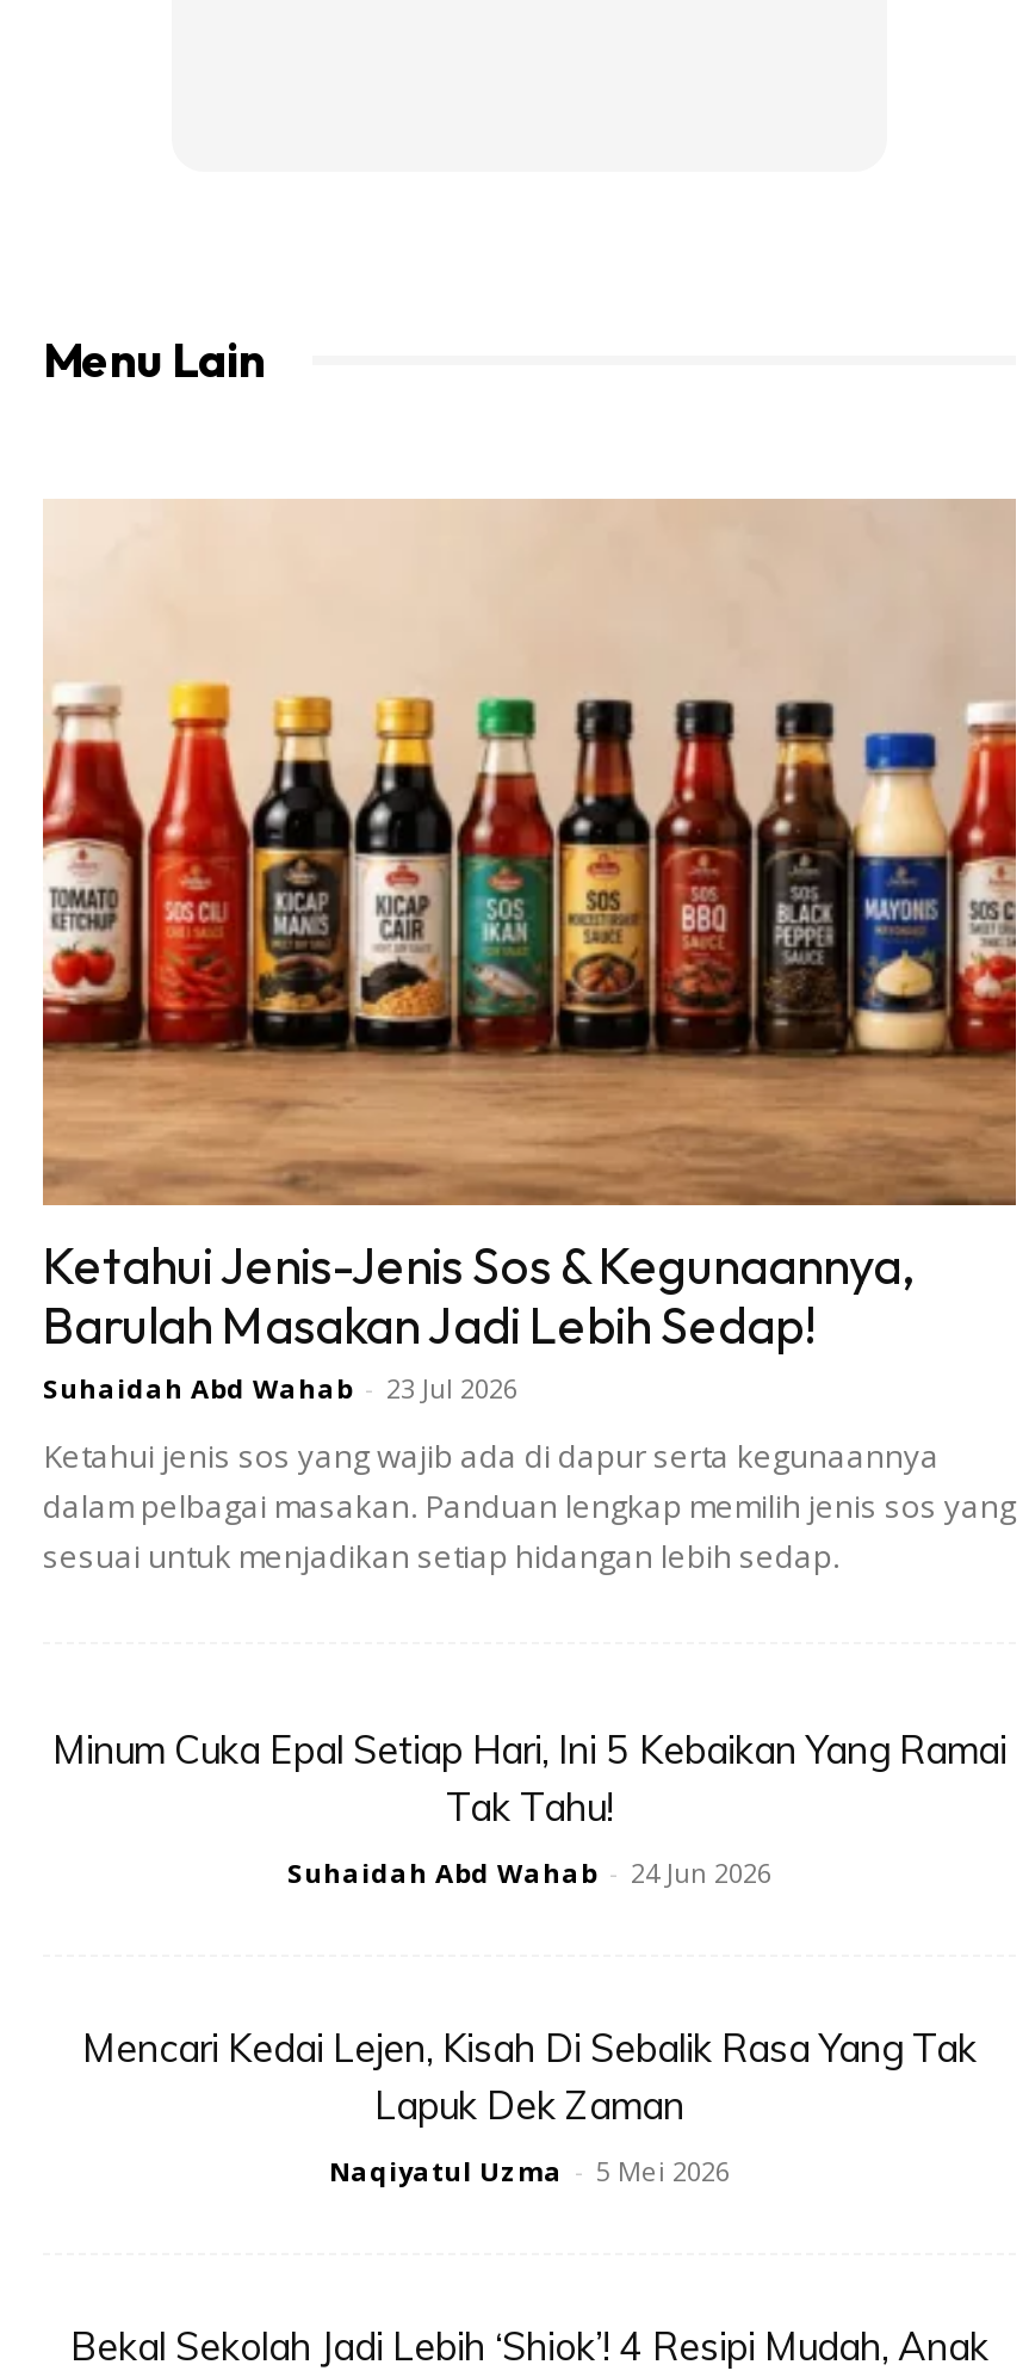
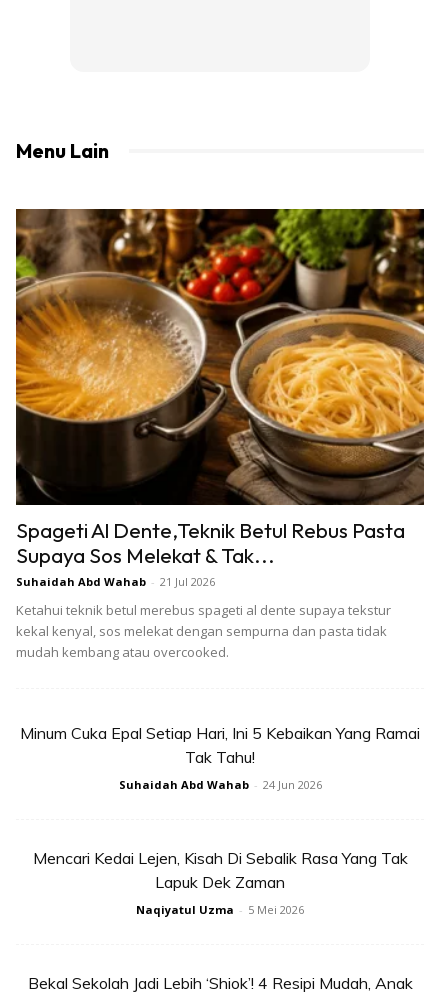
[41,499,1018,1405] [image] | Ketahui Jenis-Jenis Sos & Kegunaannya, | Barulah Masakan Jadi Lebih Sedap! | Suhaidah Abd Wahab - 23 Jul 2026 -> [15,208,425,589] [image] | Spageti Al Dente,Teknik Betul Rebus Pasta | Supaya Sos Melekat & Tak... | Suhaidah Abd Wahab - 21 Jul 2026
[43,1434,1016,1577] Ketahui jenis sos yang wajib ada di dapur serta kegunaannya | dalam pelbagai masakan. Panduan lengkap memilih jenis sos yang | sesuai untuk menjadikan setiap hidangan lebih sedap. -> [16,601,391,661] Ketahui teknik betul merebus spageti al dente supaya tekstur | kekal kenyal, sos melekat dengan sempurna dan pasta tidak | mudah kembang atau overcooked.

